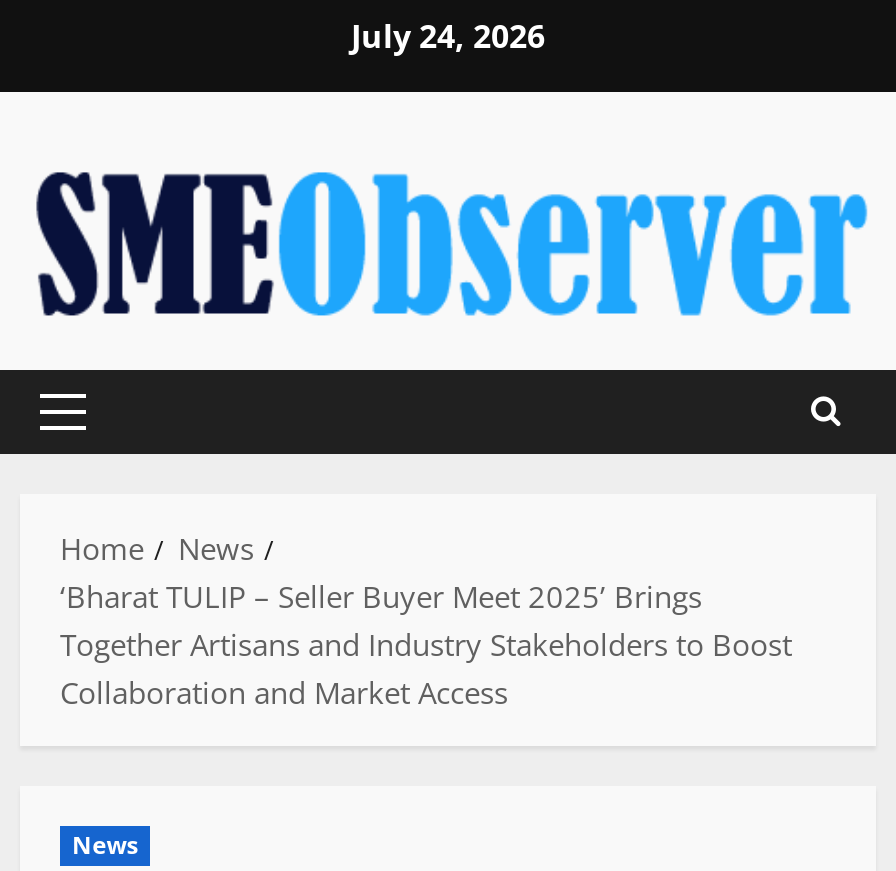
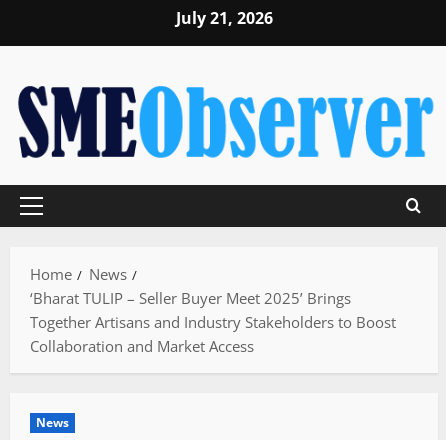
[351,14,545,58] July 24, 2026 -> [175,7,272,29] July 21, 2026

